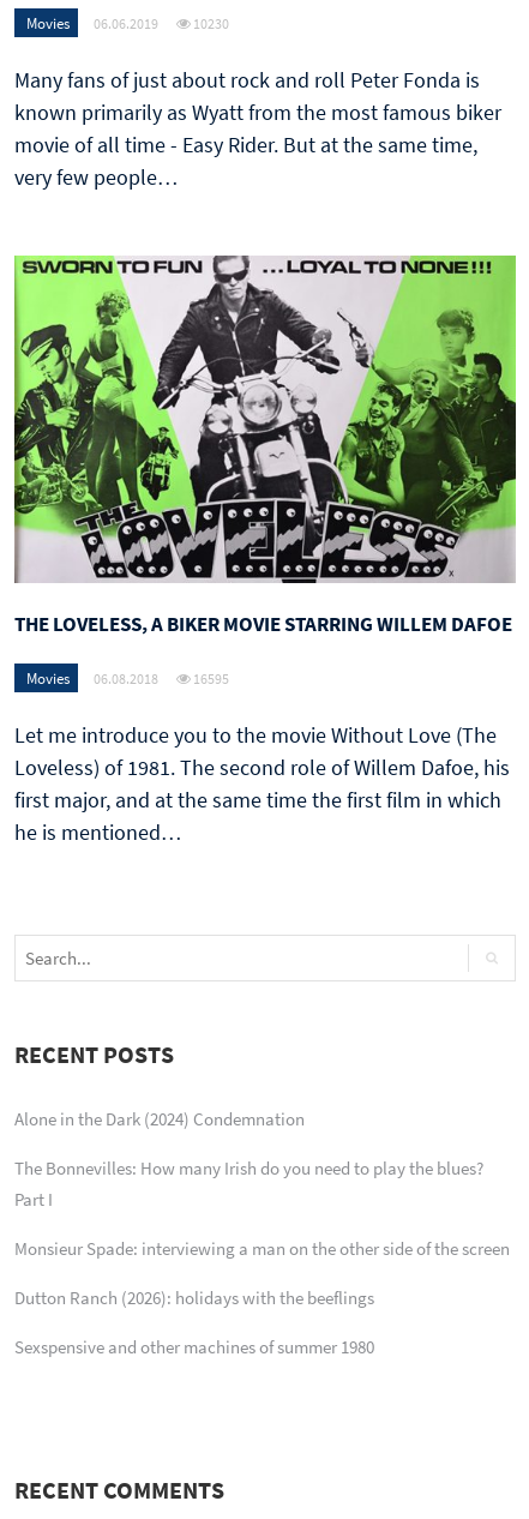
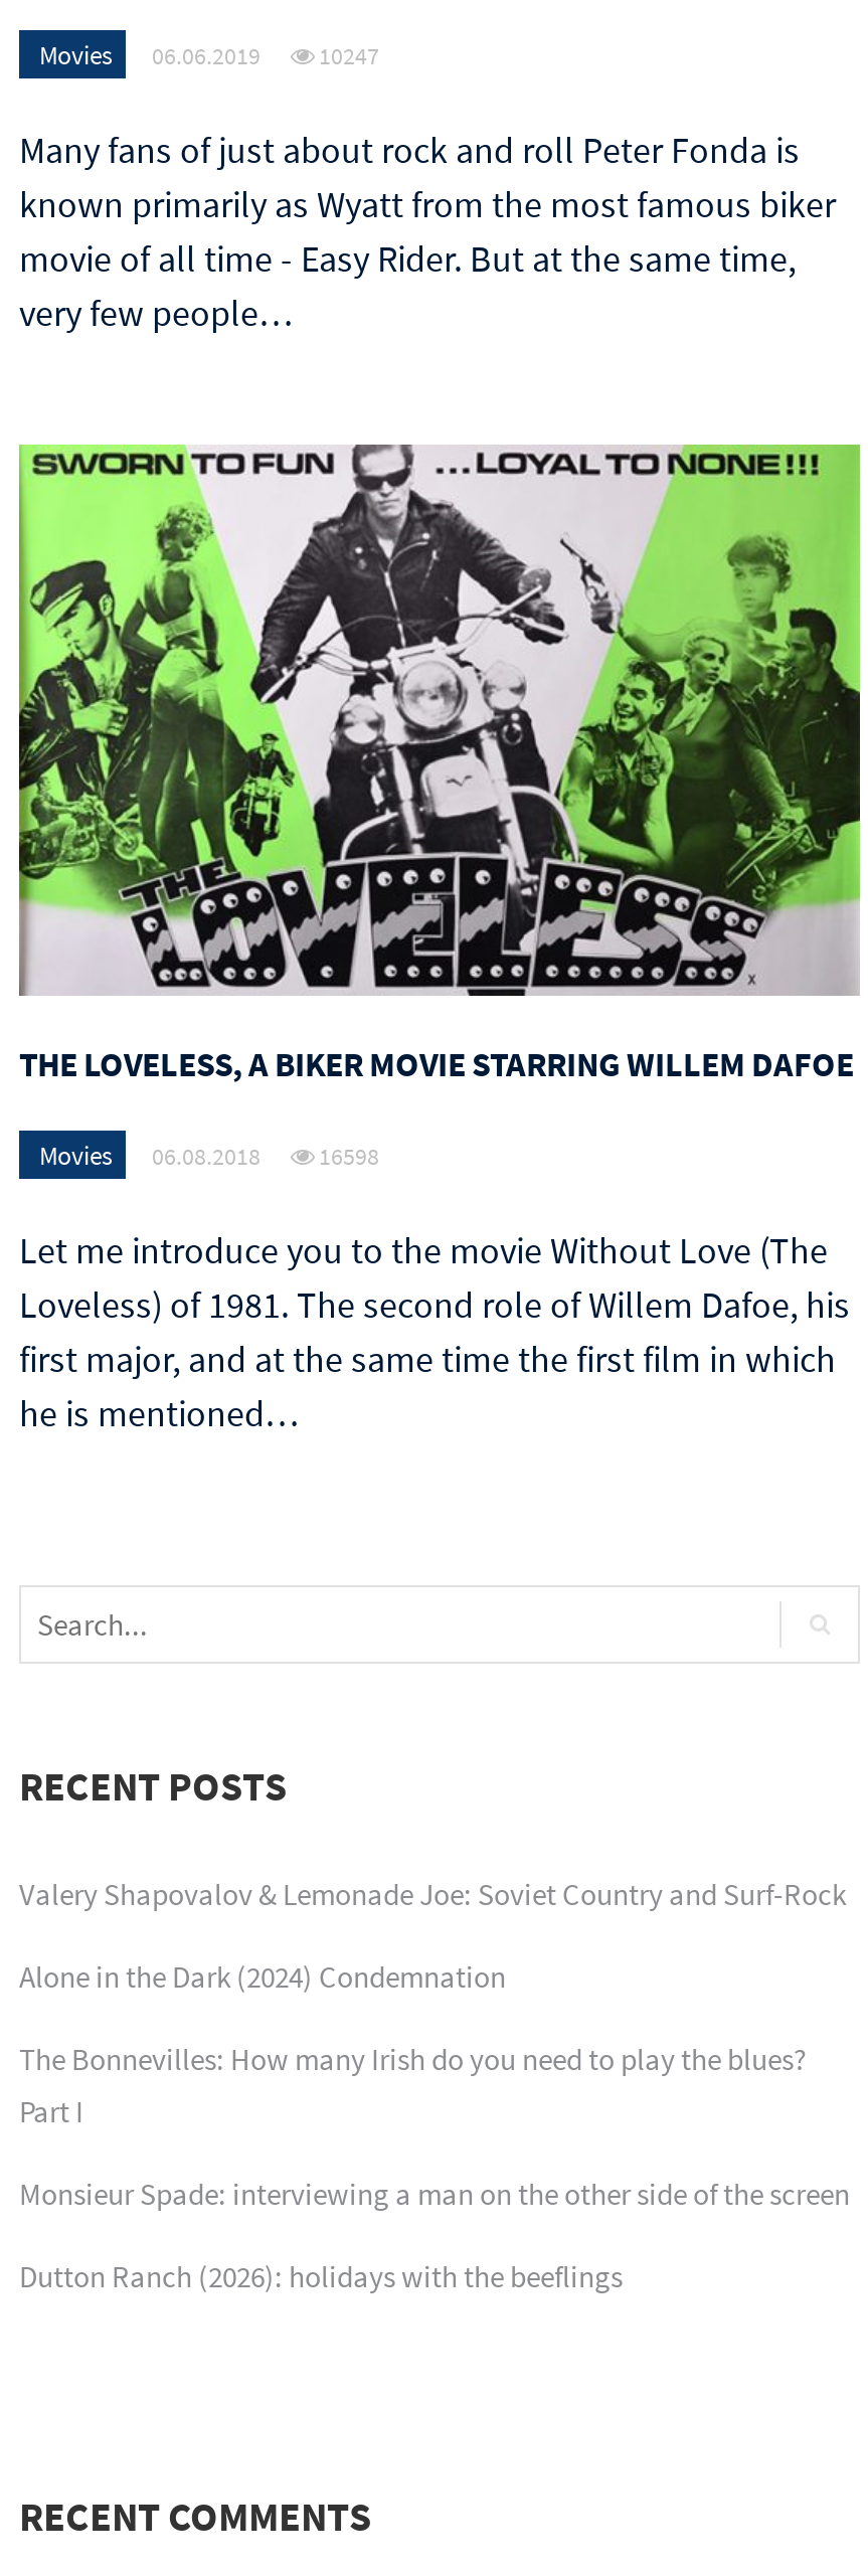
[26,13,229,33] Movies 06.06.2019 10230 -> [39,38,379,73] Movies 06.06.2019 10247
[26,669,229,689] Movies 06.08.2018 16595 -> [39,1138,379,1172] Movies 06.08.2018 16598
none -> [19,1874,846,1913] Valery Shapovalov & Lemonade Joe: Soviet Country and Surf-Rock
moved [14,1108,510,1309] -> [19,1957,850,2295]: Alone in the Dark (2024) Condemnation | The Bonnevilles: How many Irish do you need to play the blues? | Part I | Monsieur Spade: interviewing a man on the other side of the screen | Dutton Ranch (2026): holidays with the beeflings
[14,1336,374,1358] Sexspensive and other machines of summer 1980 -> none

